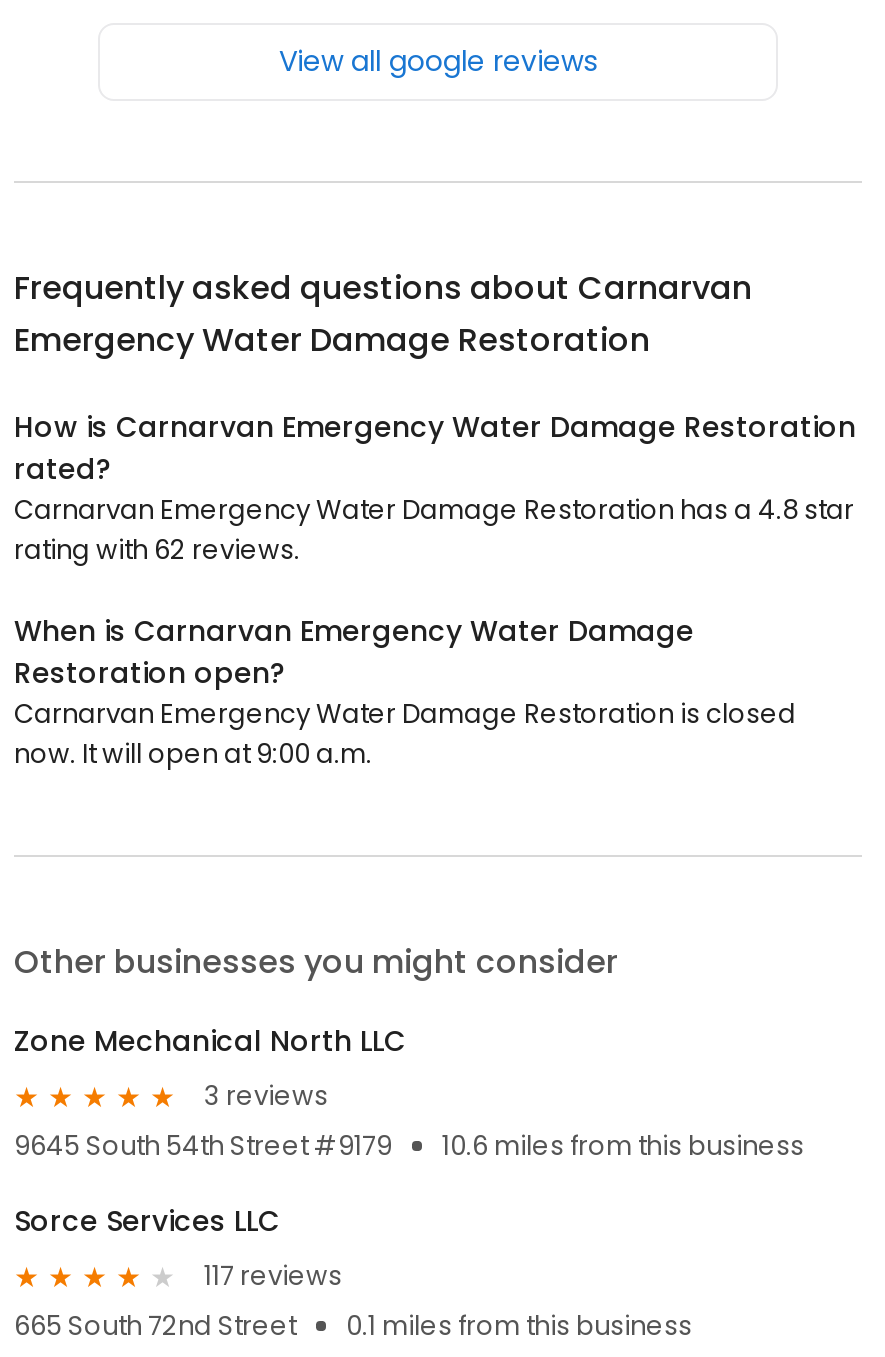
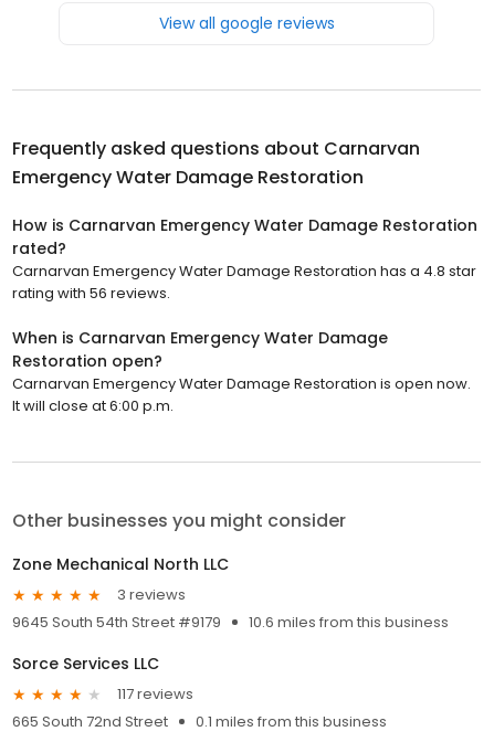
[14,531,300,569] rating with 62 reviews. -> [12,283,170,304] rating with 56 reviews.
[14,695,796,773] Carnarvan Emergency Water Damage Restoration is closed | now. It will open at 9:00 a.m. -> [12,373,471,416] Carnarvan Emergency Water Damage Restoration is open now. | It will close at 6:00 p.m.

